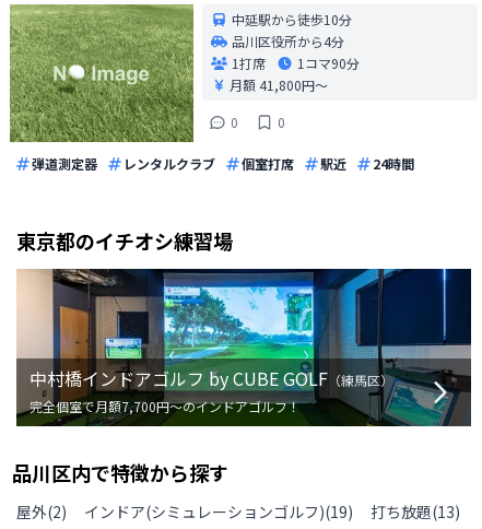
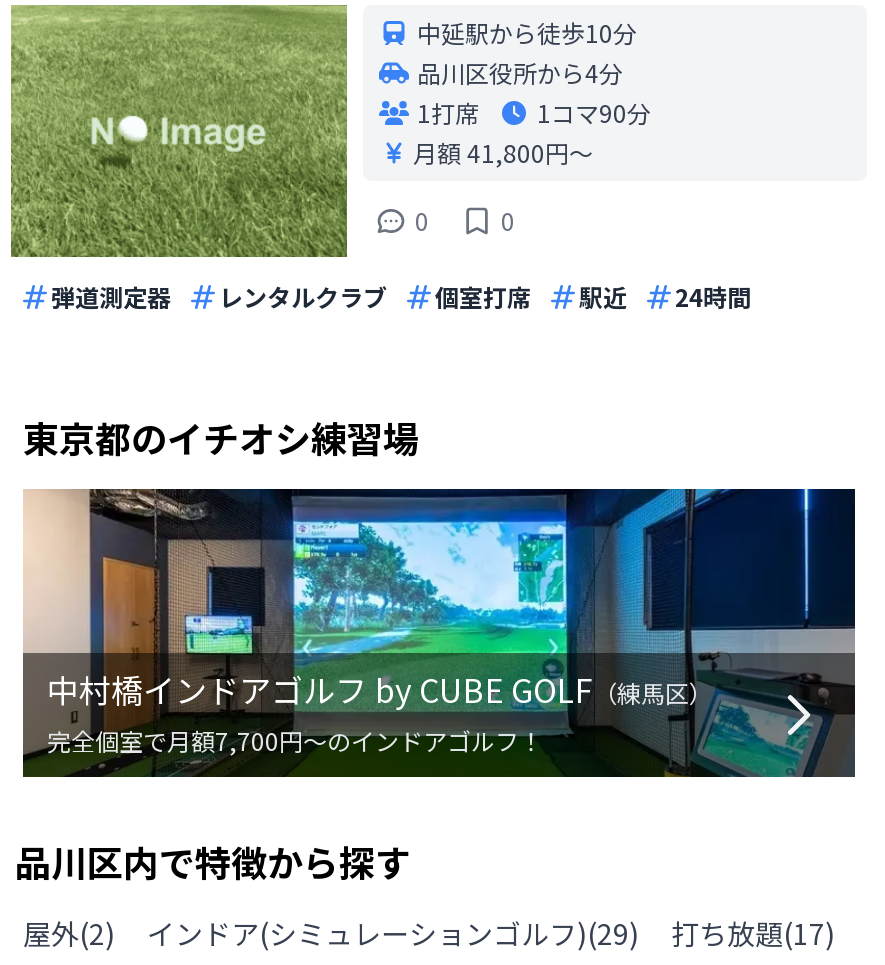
[84,501,353,522] インドア(シミュレーションゴルフ)(19) -> [147,913,639,953] インドア(シミュレーションゴルフ)(29)
[371,501,460,522] 打ち放題(13) -> [671,913,835,953] 打ち放題(17)

